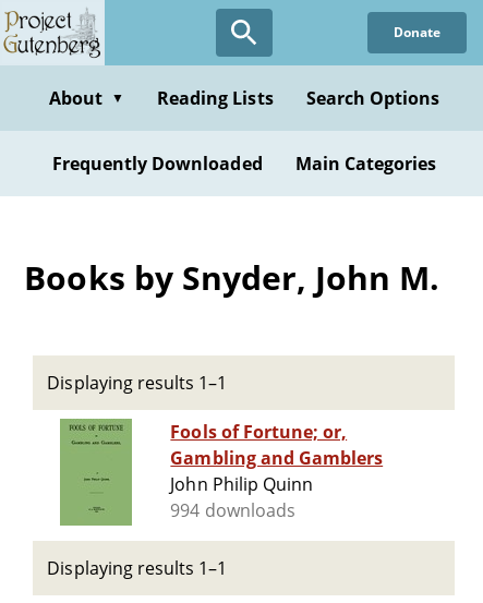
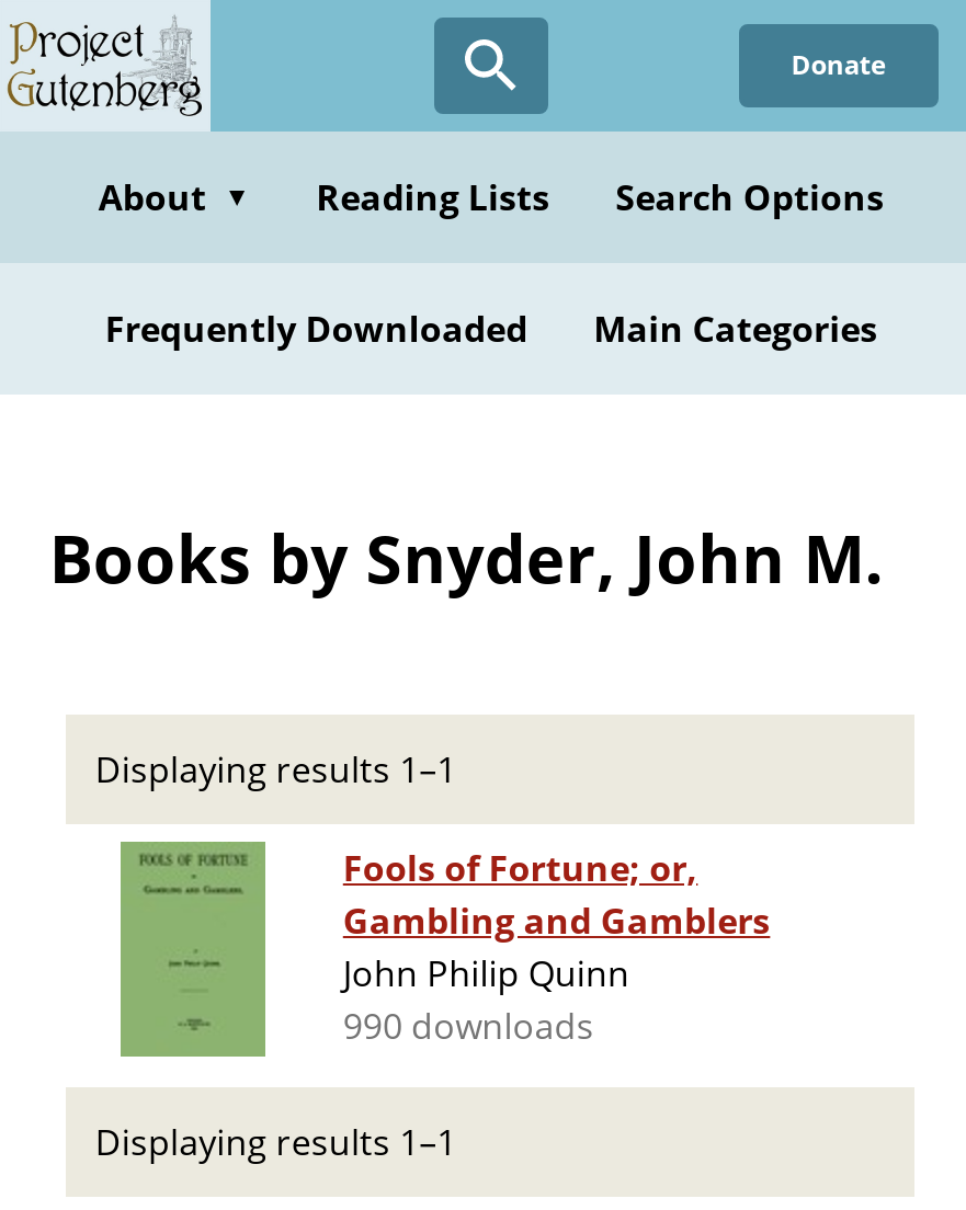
[171,499,295,523] 994 downloads -> [343,1002,594,1050] 990 downloads

